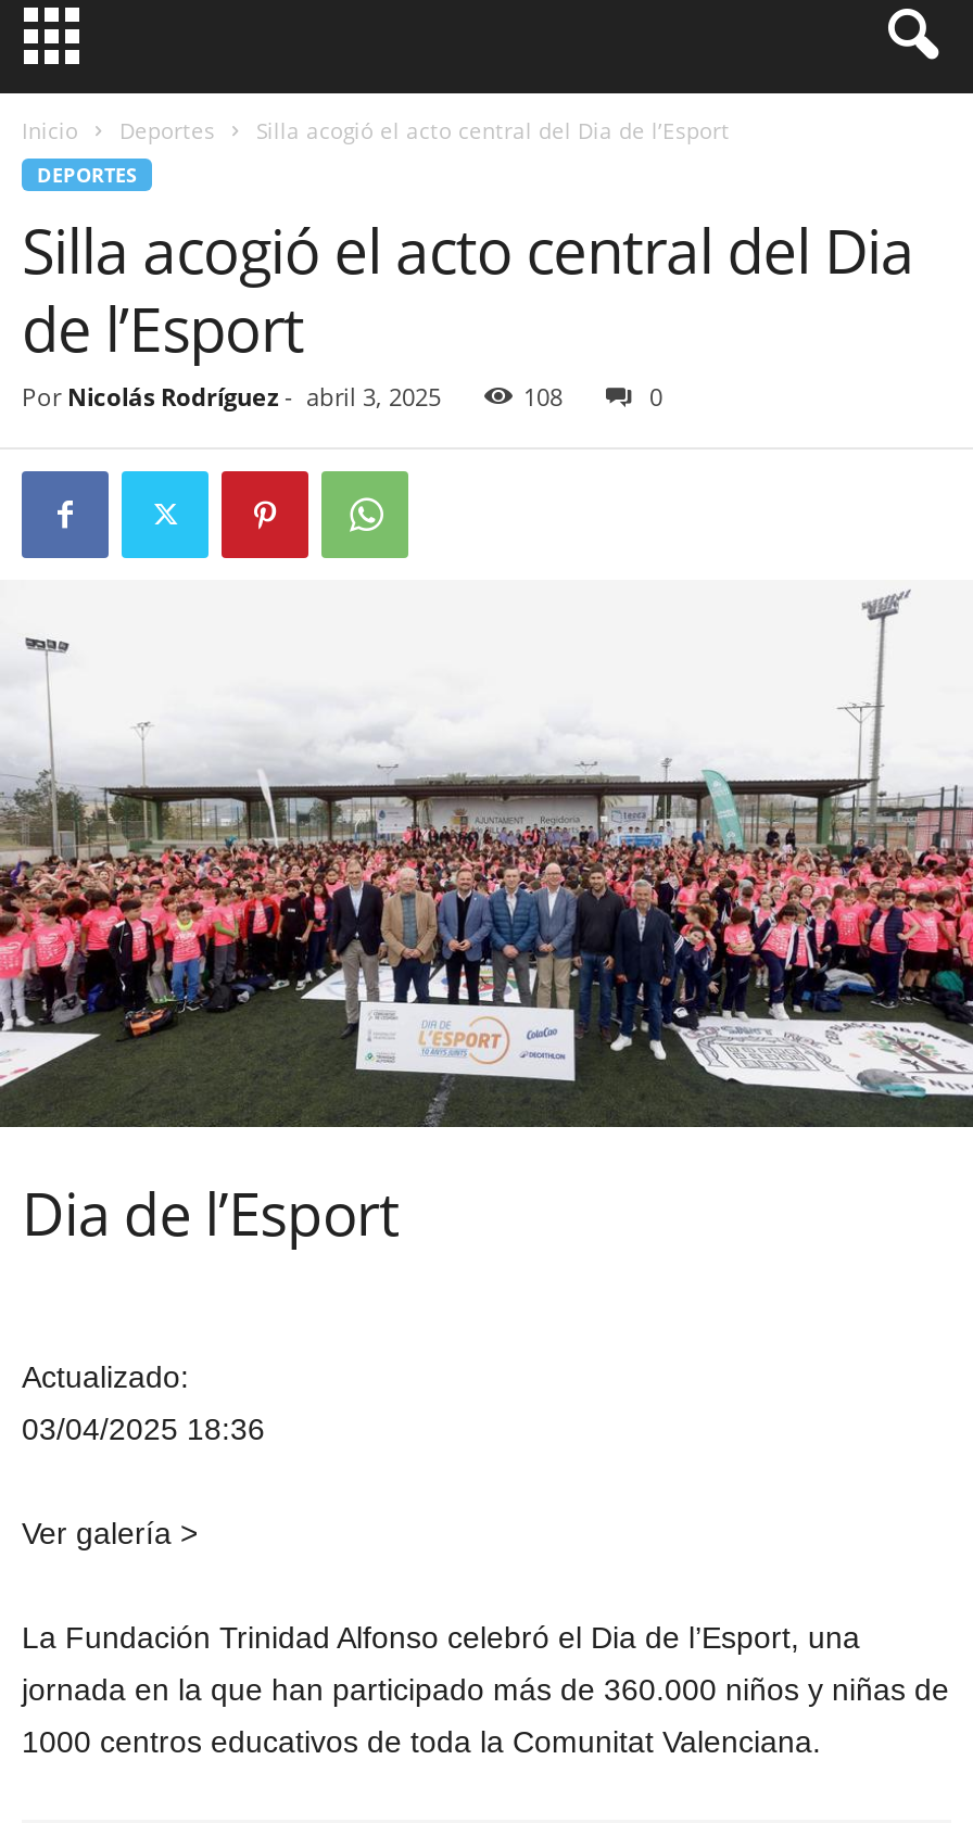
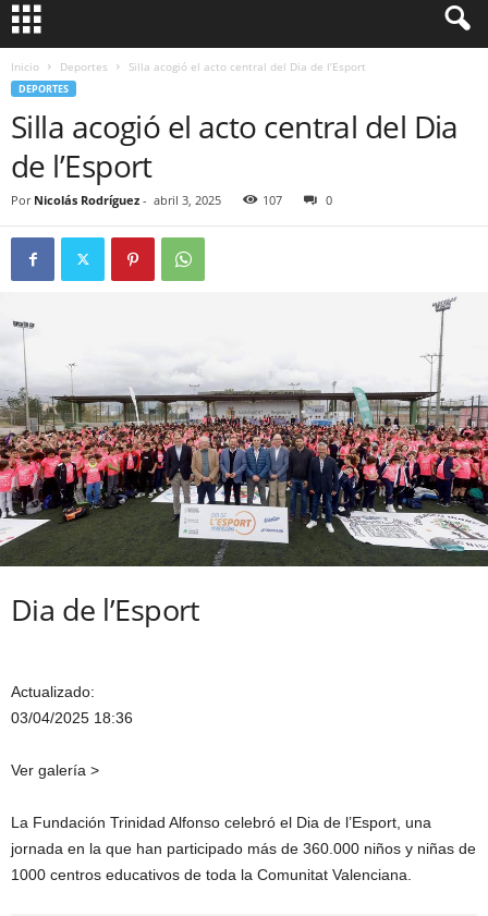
[523,380,563,413] 108 -> [263,192,282,208] 107

